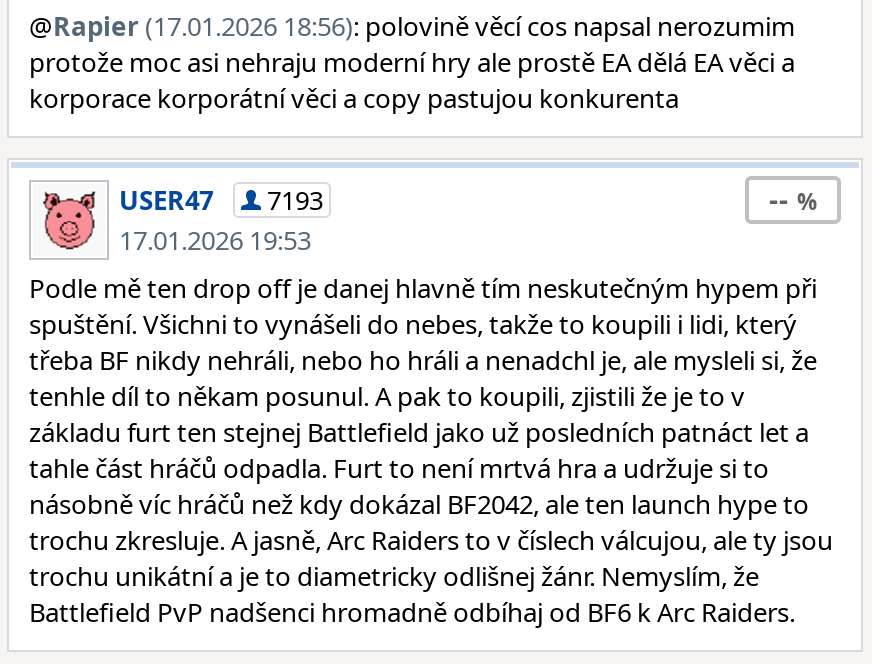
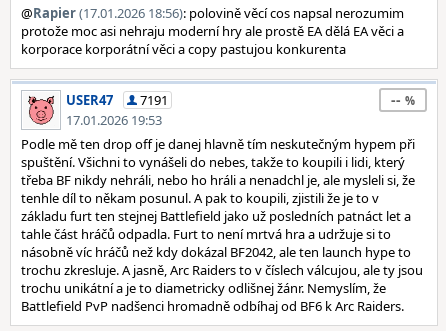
[119,182,323,218] USER47 7193 -> [66,91,168,109] USER47 7191

